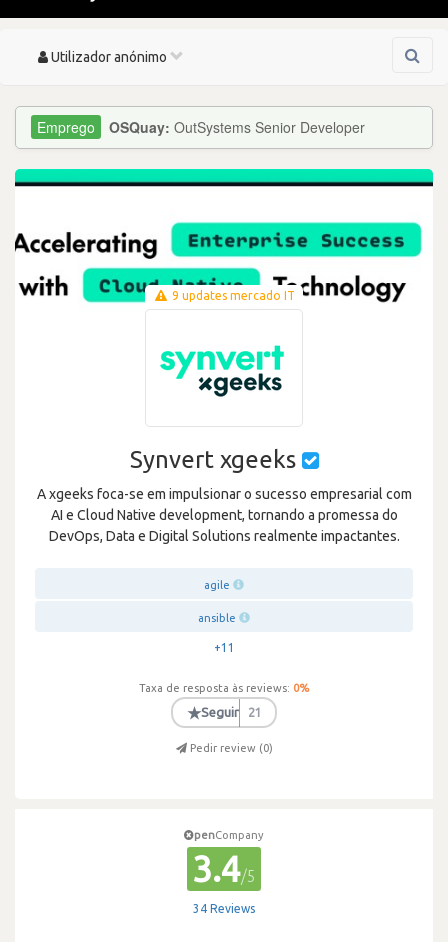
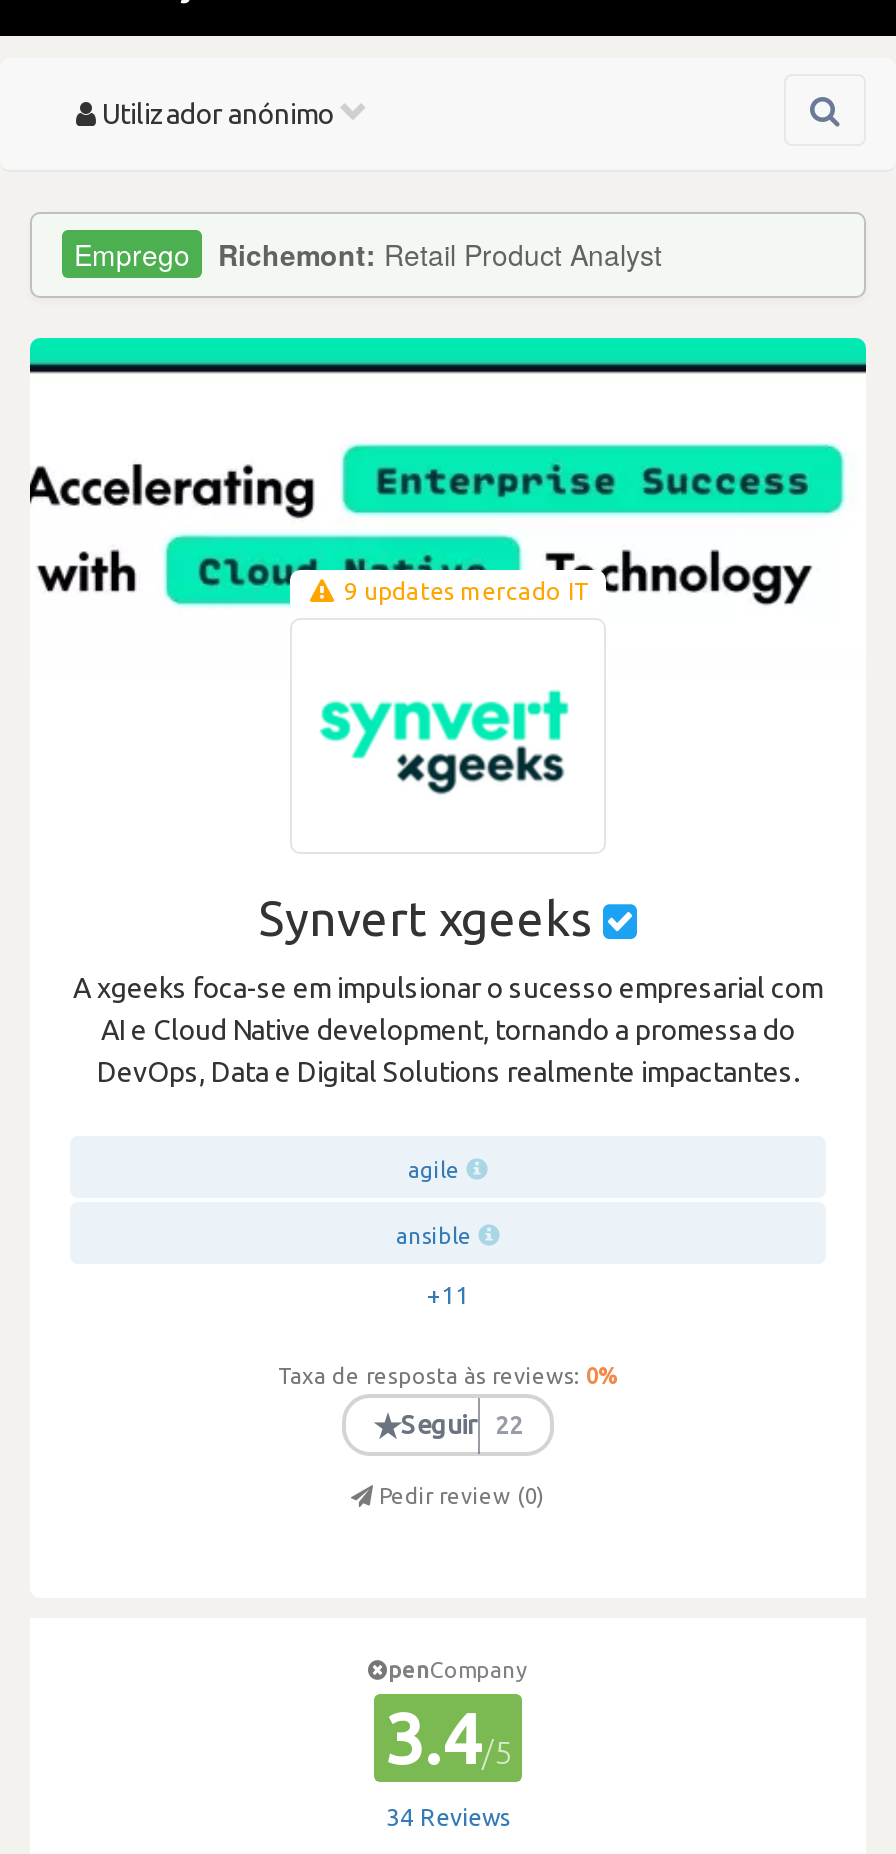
[109,117,365,137] OSQuay: OutSystems Senior Developer -> [218,234,662,274] Richemont: Retail Product Analyst
[247,705,261,718] 21 -> [495,1411,523,1437] 22

